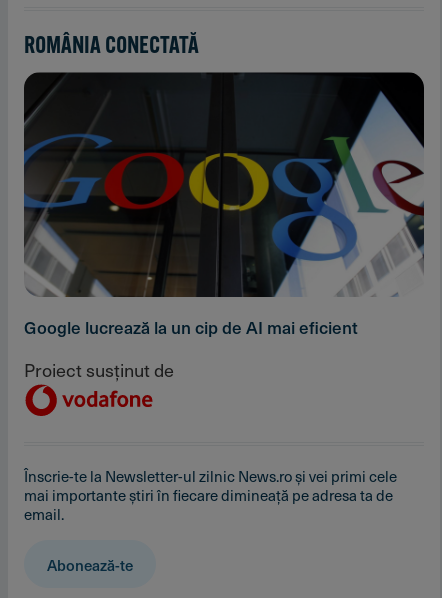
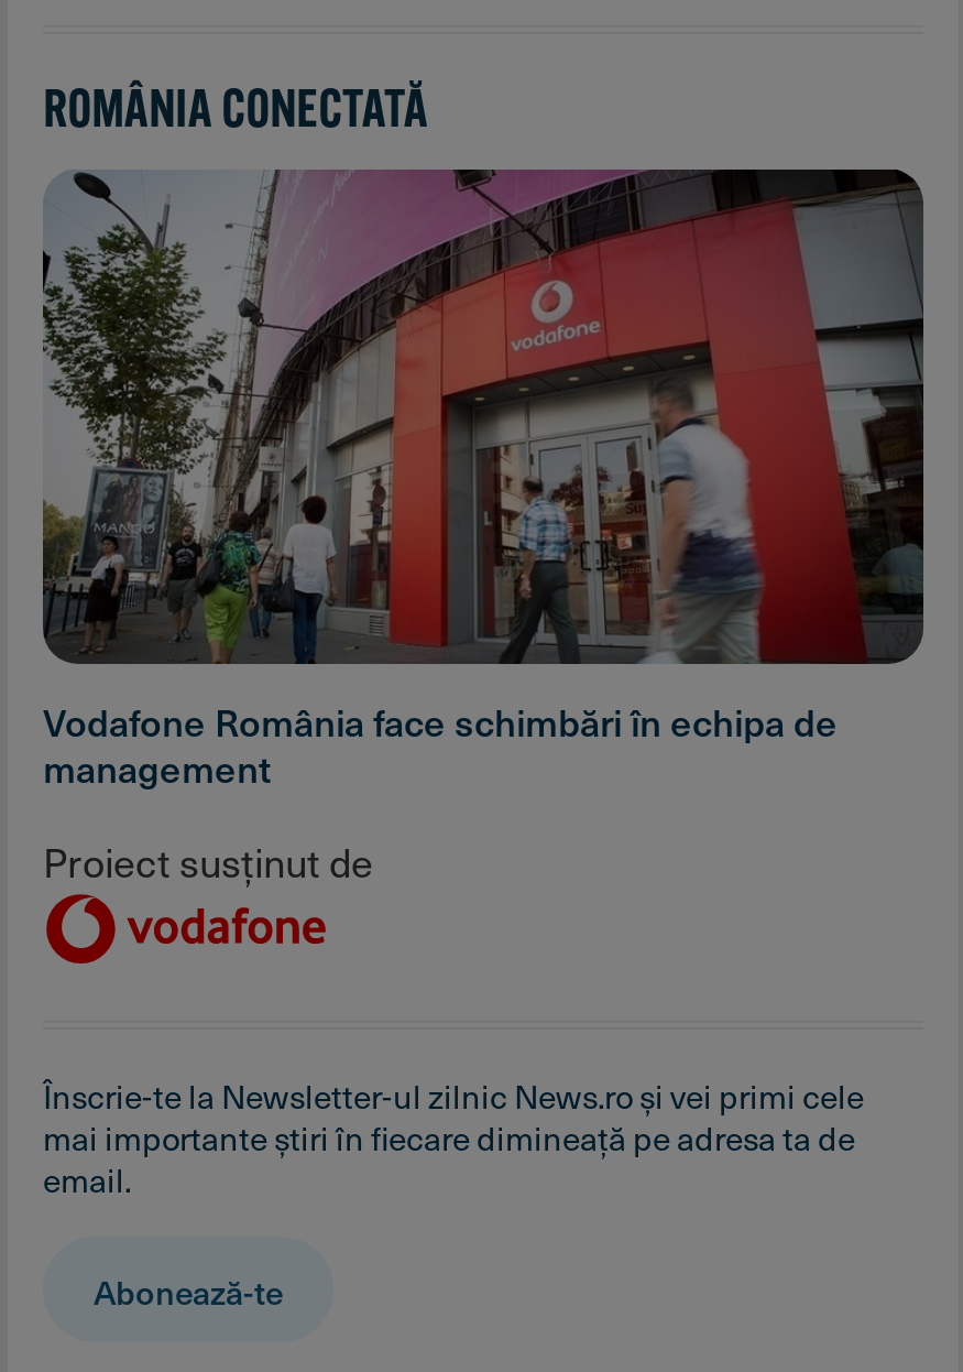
[23,71,425,339] [image] | Google lucrează la un cip de AI mai eficient -> [41,168,926,795] [image] | Vodafone România face schimbări în echipa de | management

